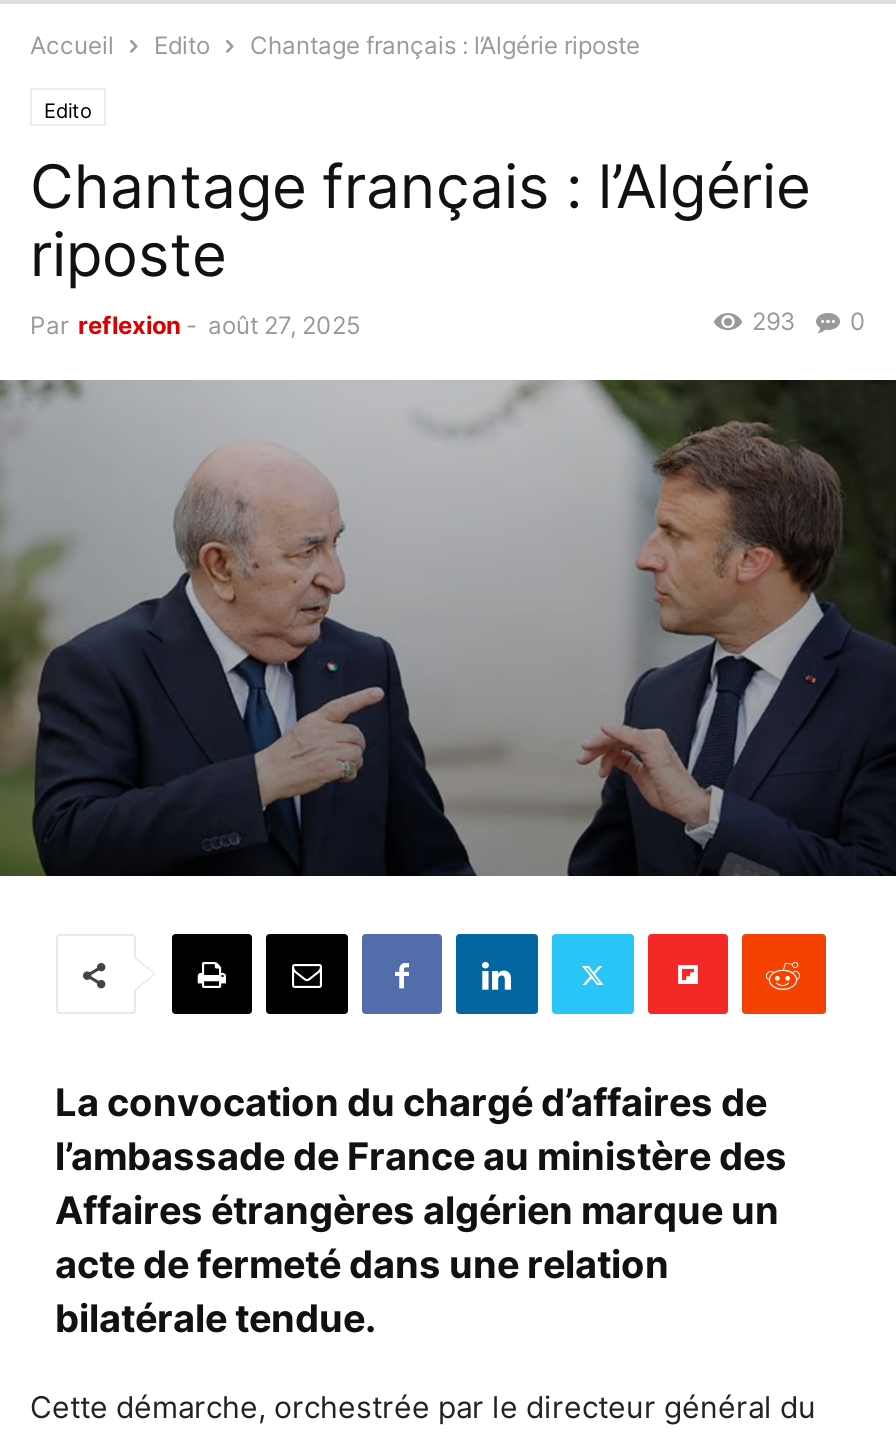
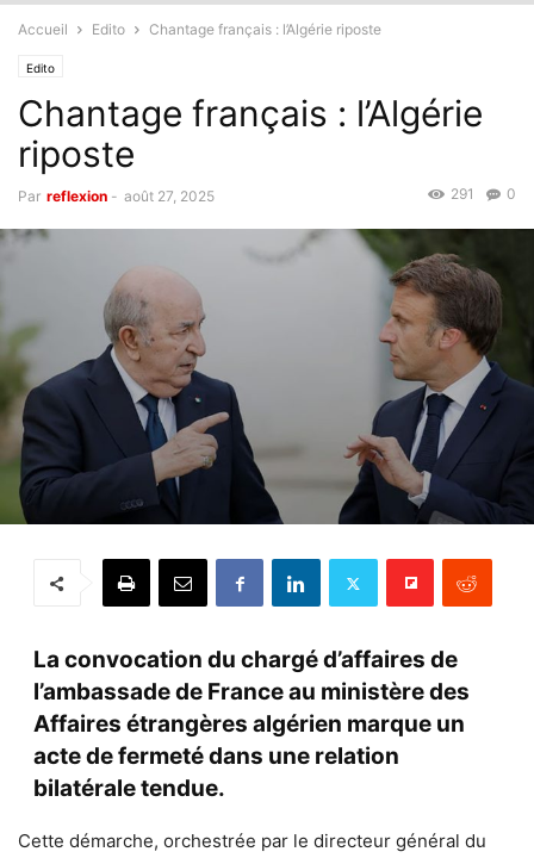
[752,306,866,336] 293 0 -> [451,185,516,203] 291 0

